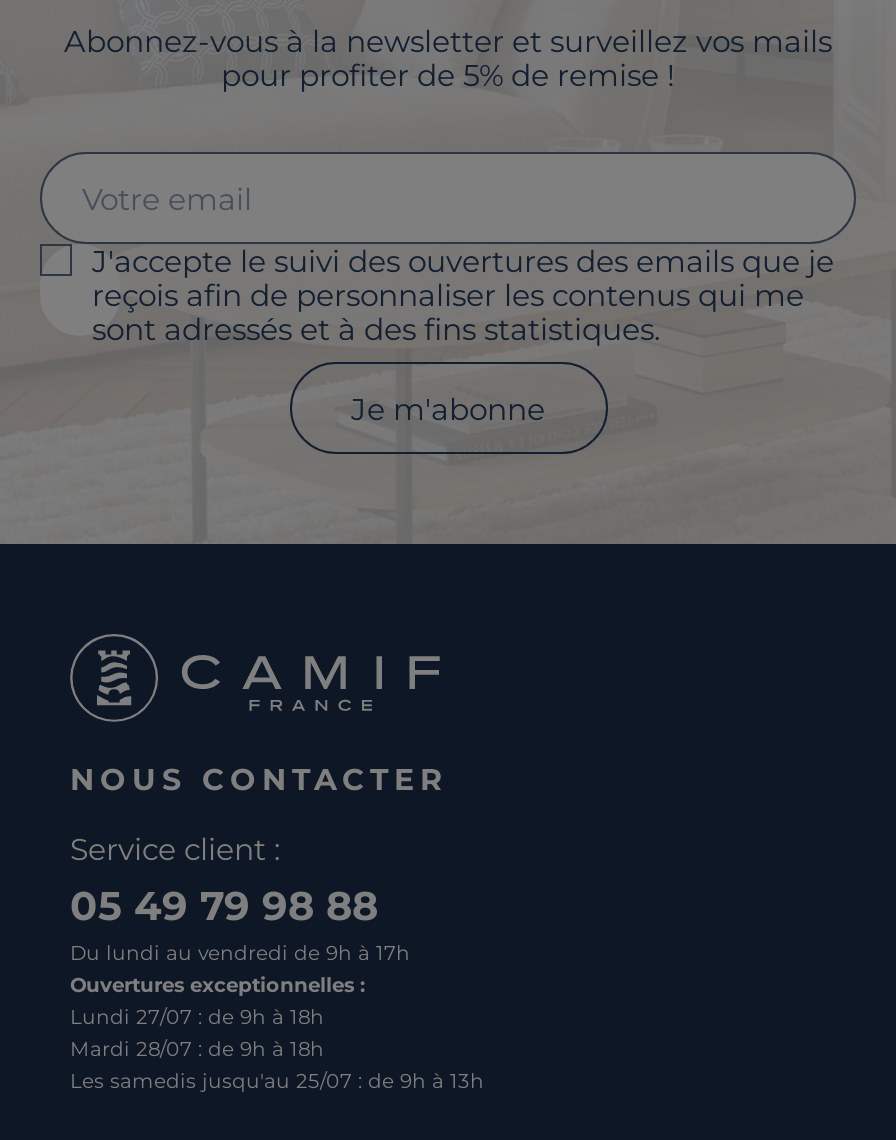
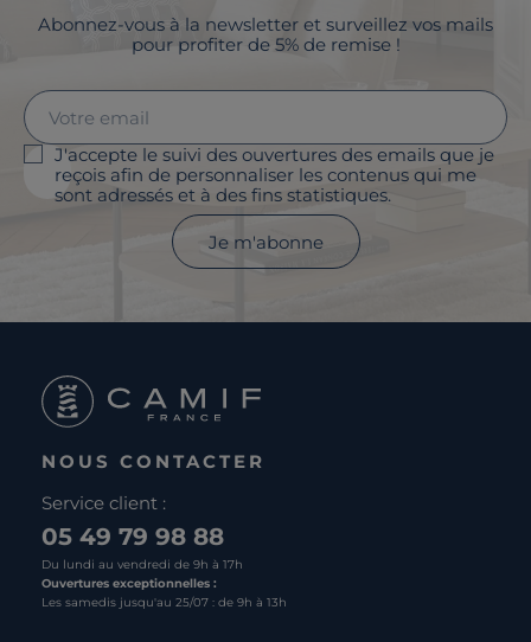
[70,1004,324,1062] Lundi 27/07 : de 9h à 18h | Mardi 28/07 : de 9h à 18h -> none

